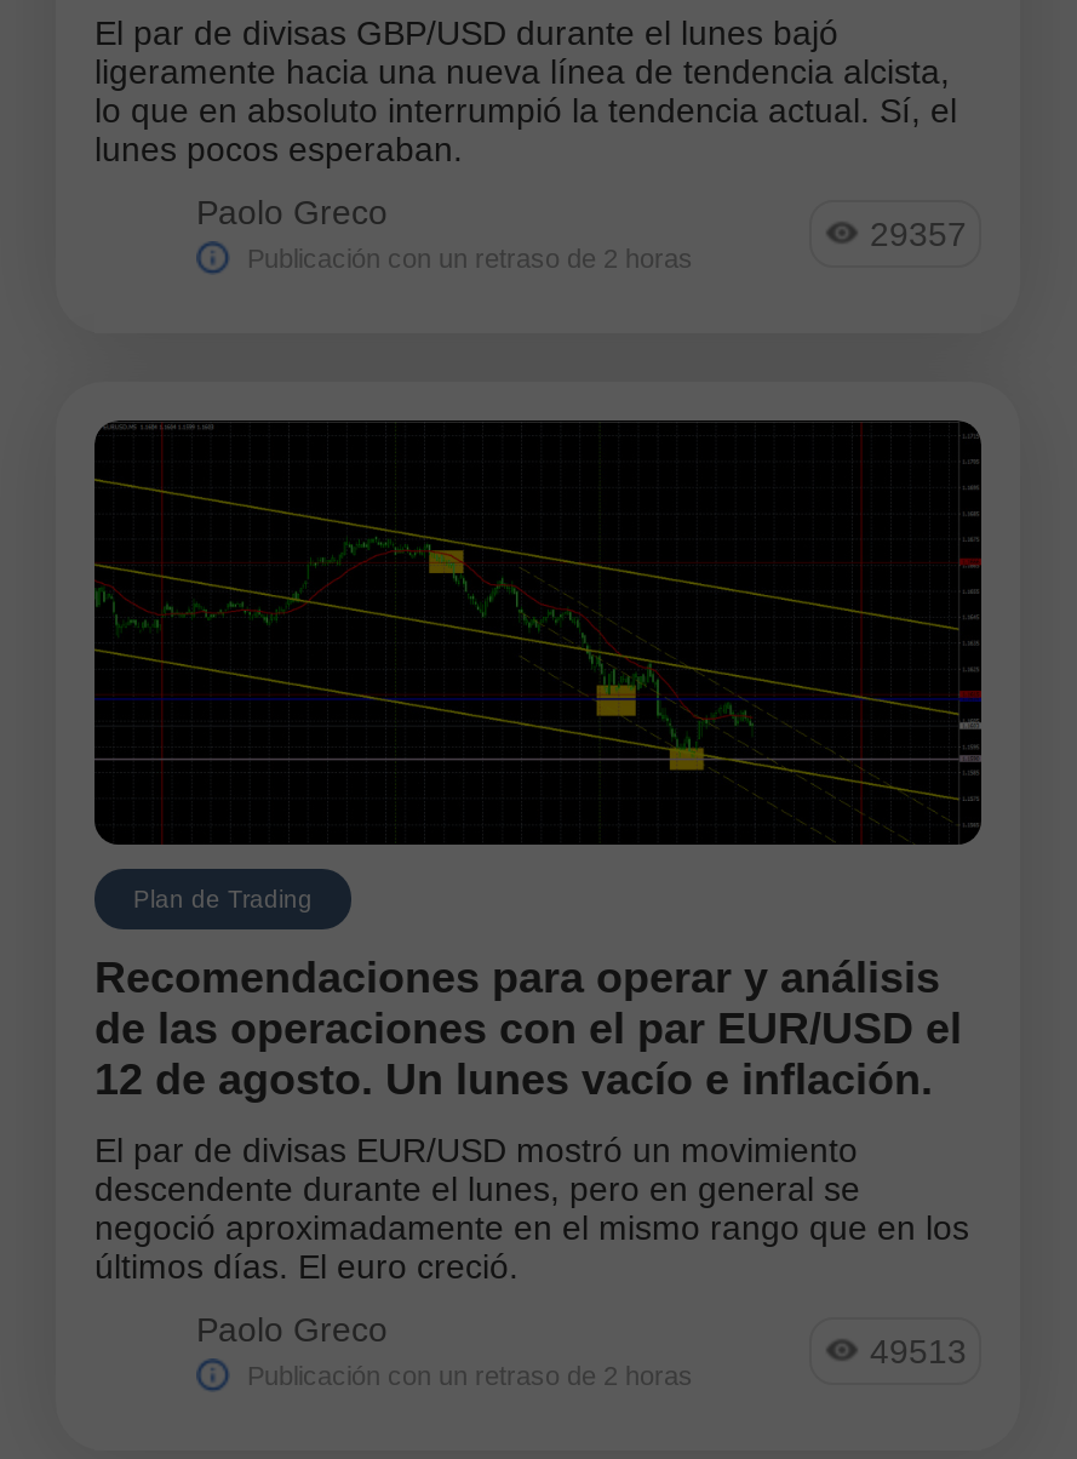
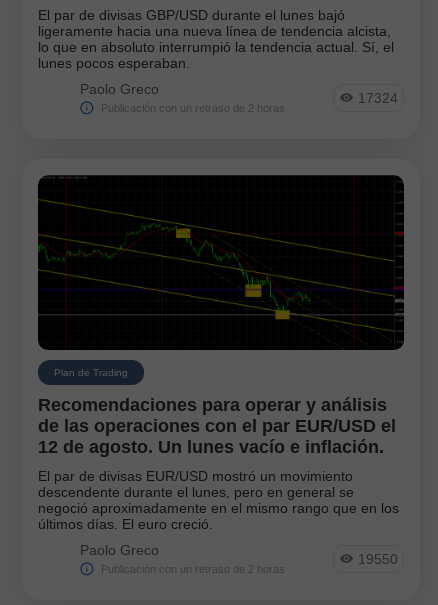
[870,214,967,253] 29357 -> [358,90,398,106] 17324
[870,1332,967,1371] 49513 -> [358,551,398,567] 19550

